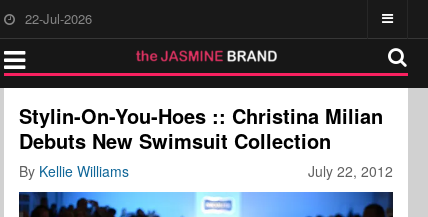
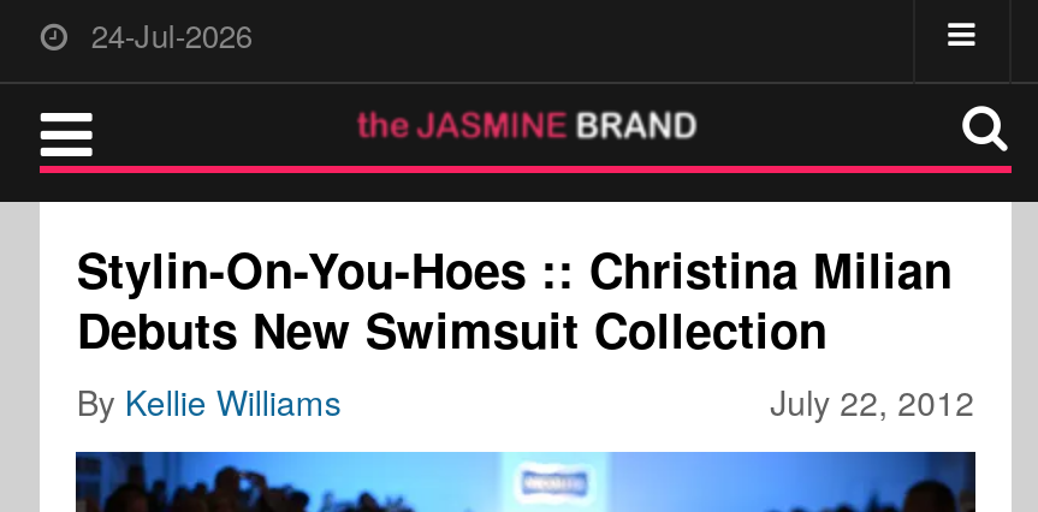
[25,9,92,28] 22-Jul-2026 -> [91,12,252,58] 24-Jul-2026

